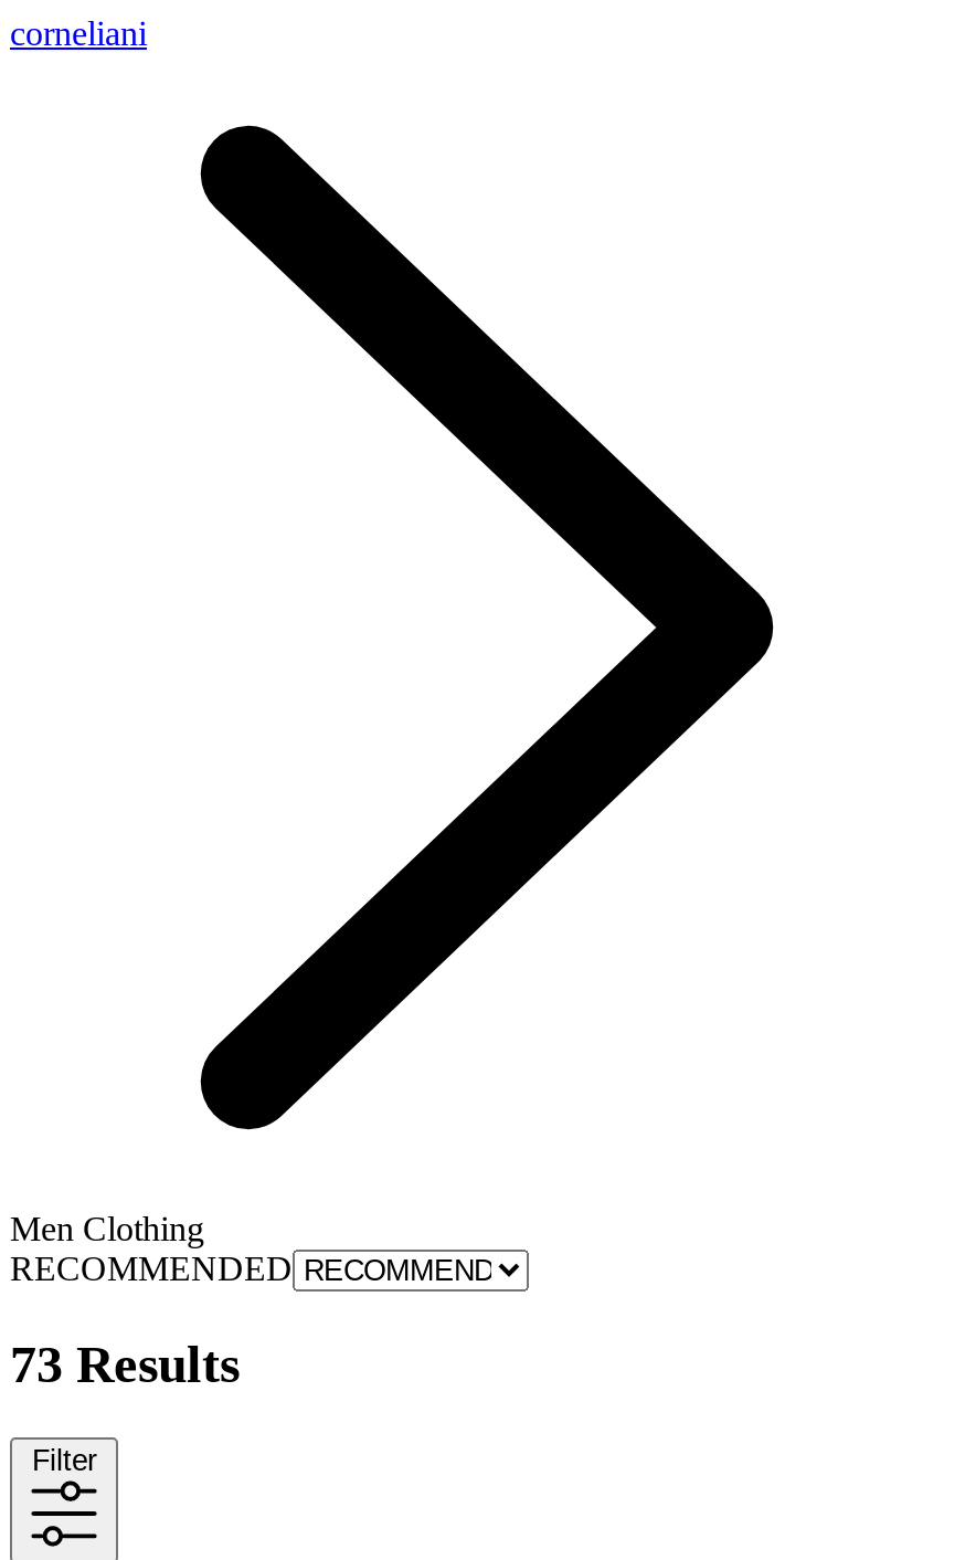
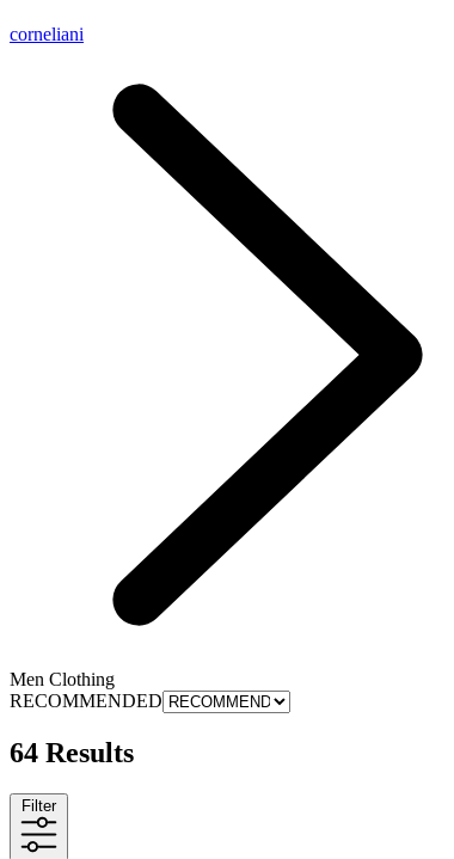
[10,1335,240,1392] 73 Results -> [10,737,134,768] 64 Results

